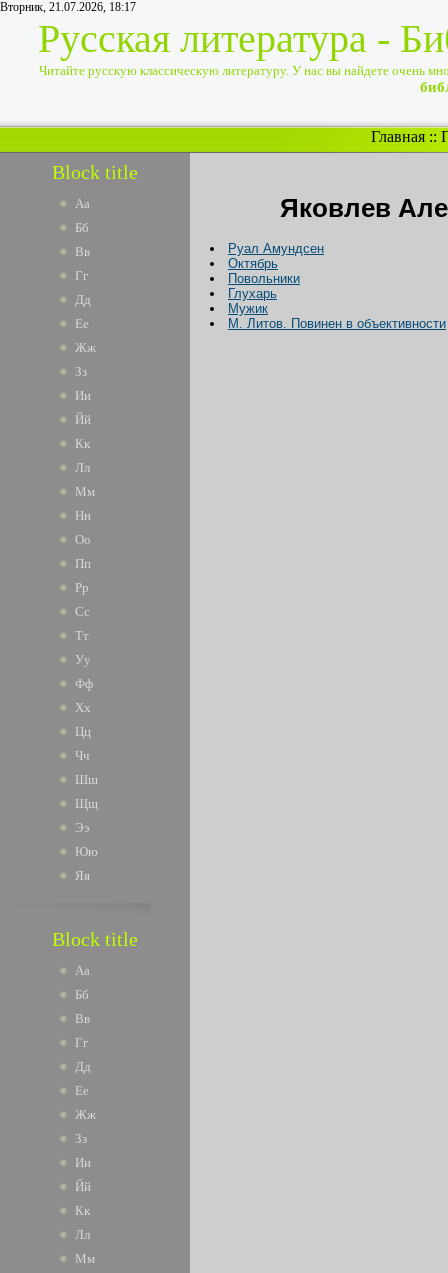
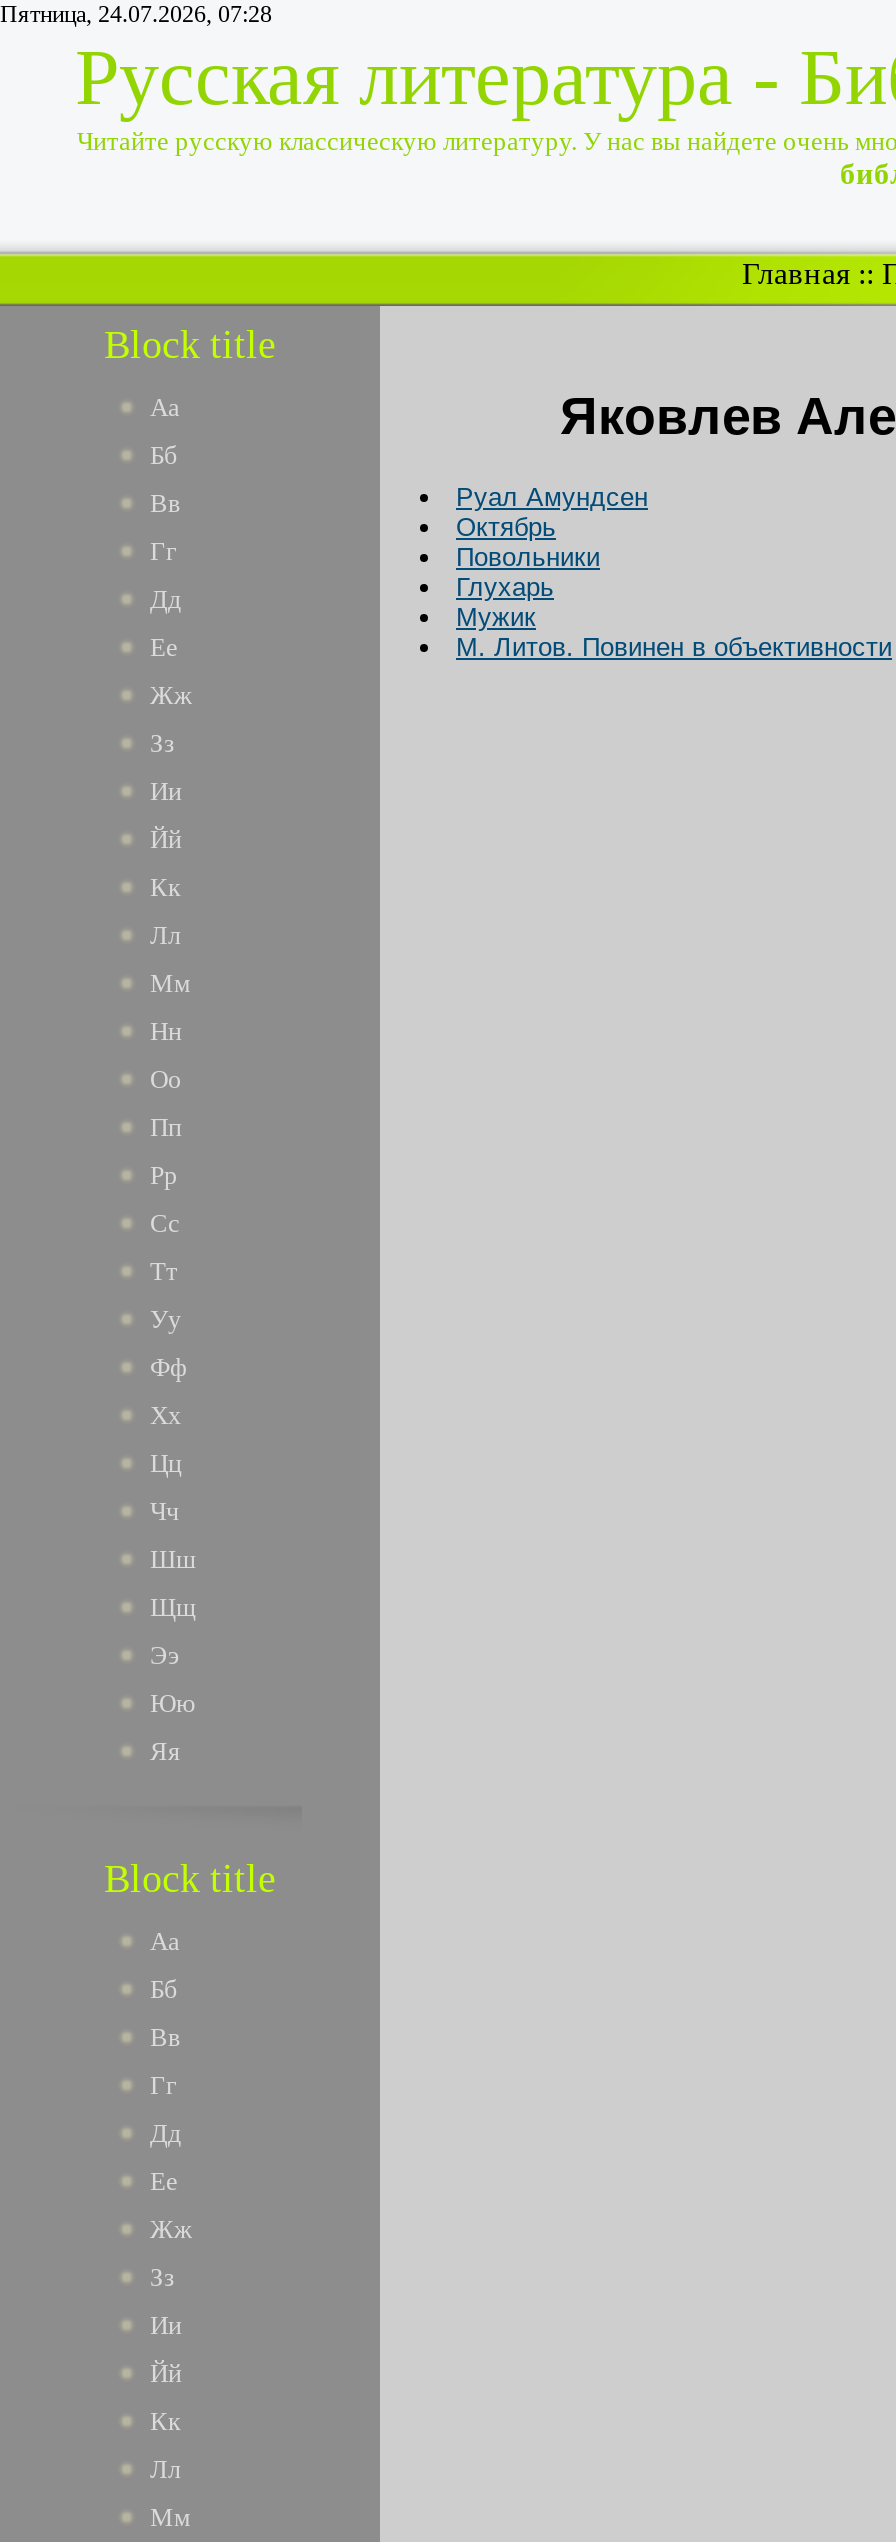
[0,0,136,14] Вторник, 21.07.2026, 18:17 -> [0,0,272,28] Пятница, 24.07.2026, 07:28

